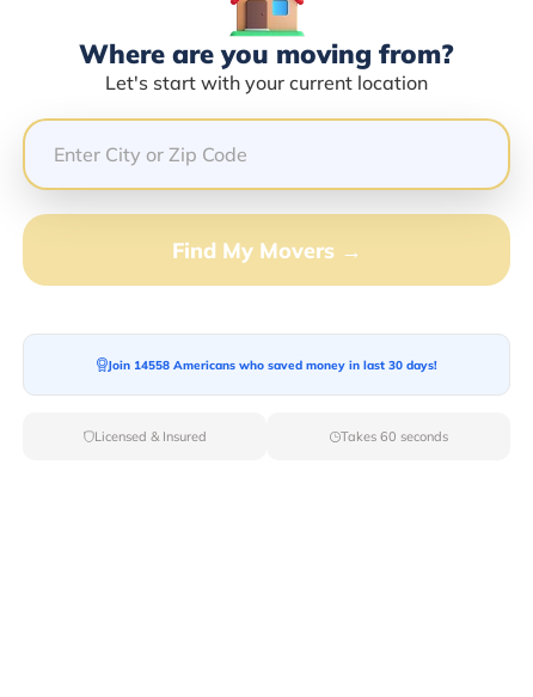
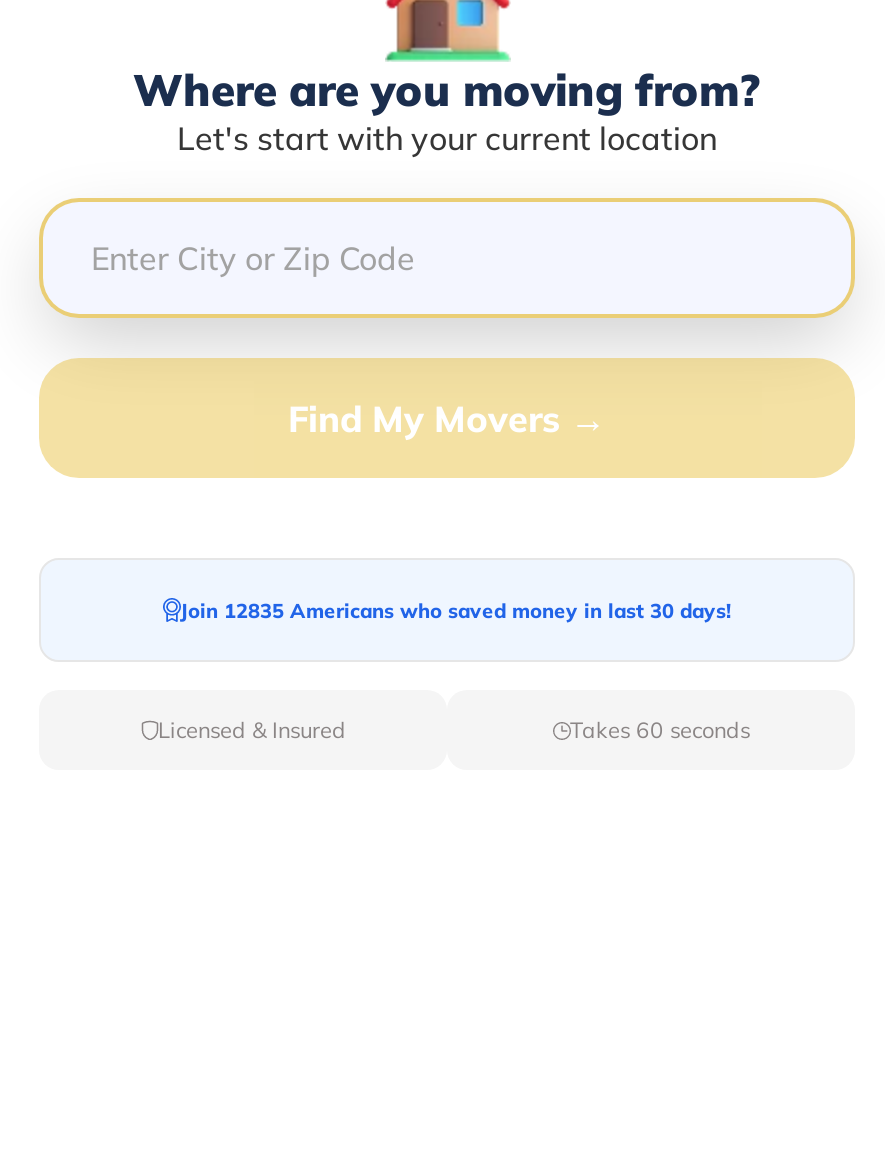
[107,357,437,372] Join 14558 Americans who saved money in last 30 days! -> [180,597,732,623] Join 12835 Americans who saved money in last 30 days!

